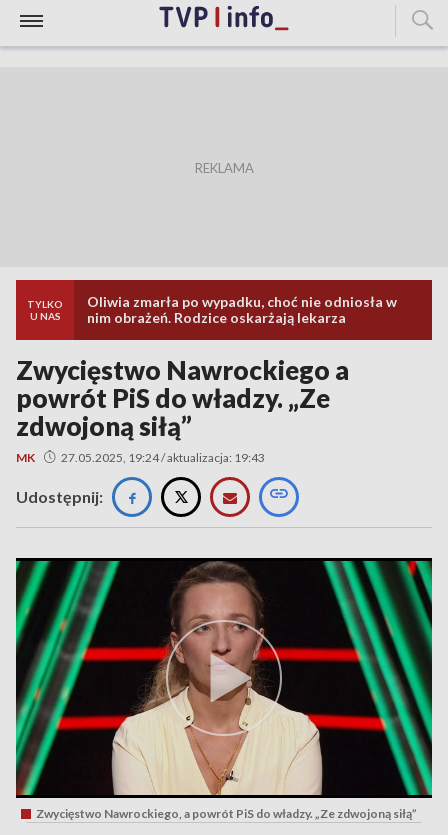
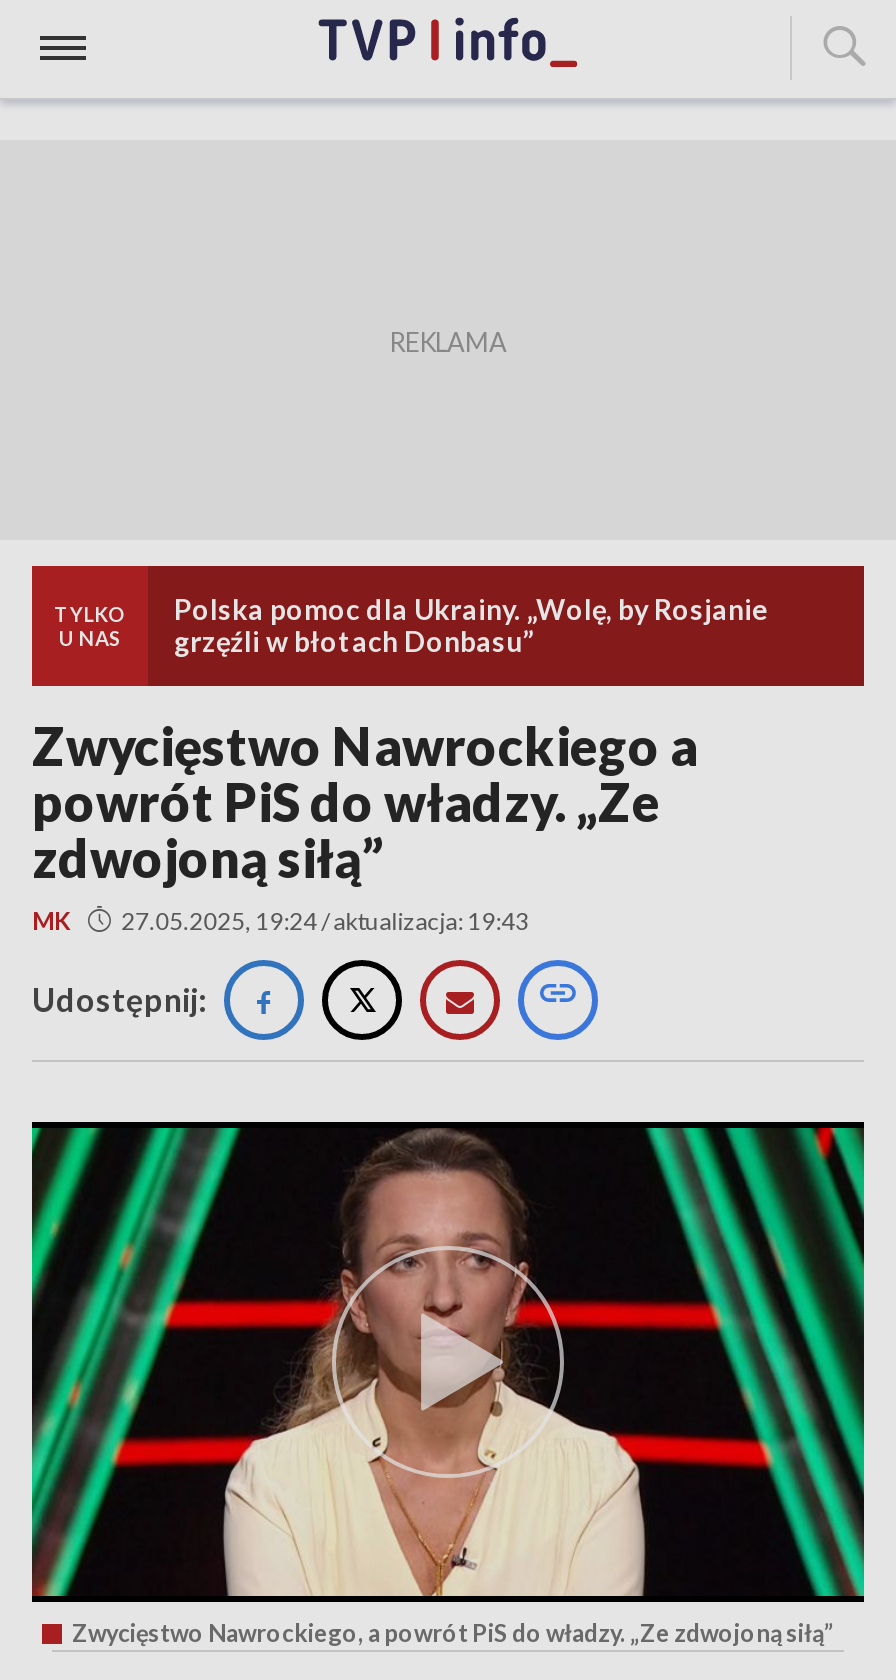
[87,293,397,326] Oliwia zmarła po wypadku, choć nie odniosła w | nim obrażeń. Rodzice oskarżają lekarza -> [174,592,768,658] Polska pomoc dla Ukrainy. „Wolę, by Rosjanie | grzęźli w błotach Donbasu”

